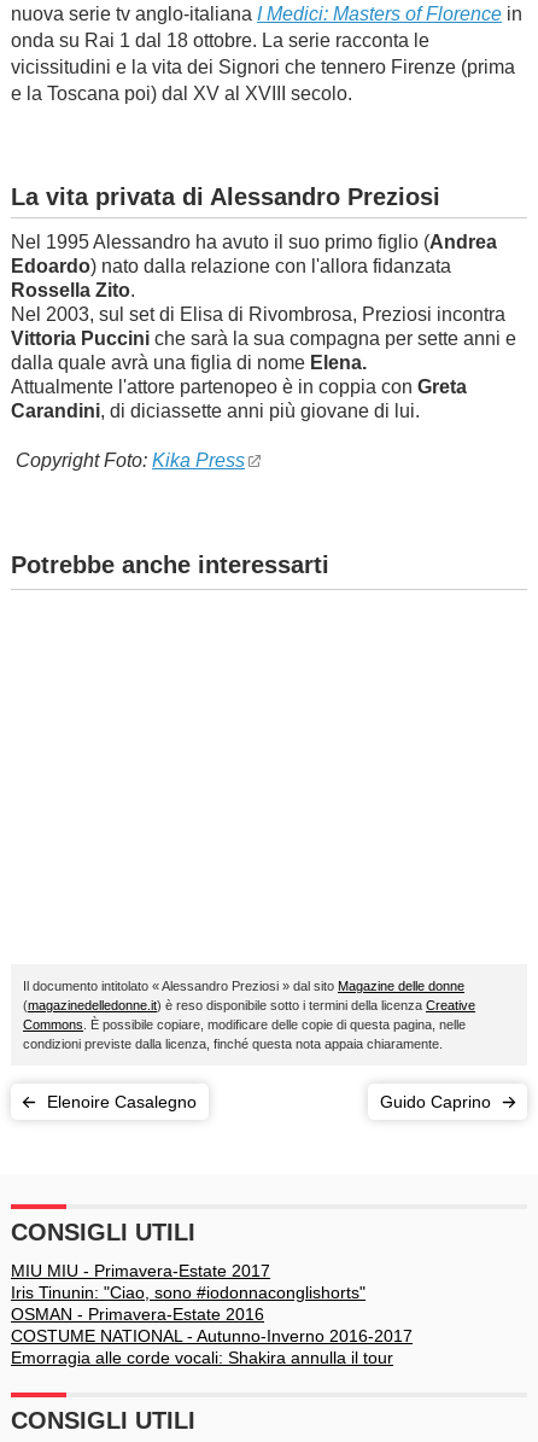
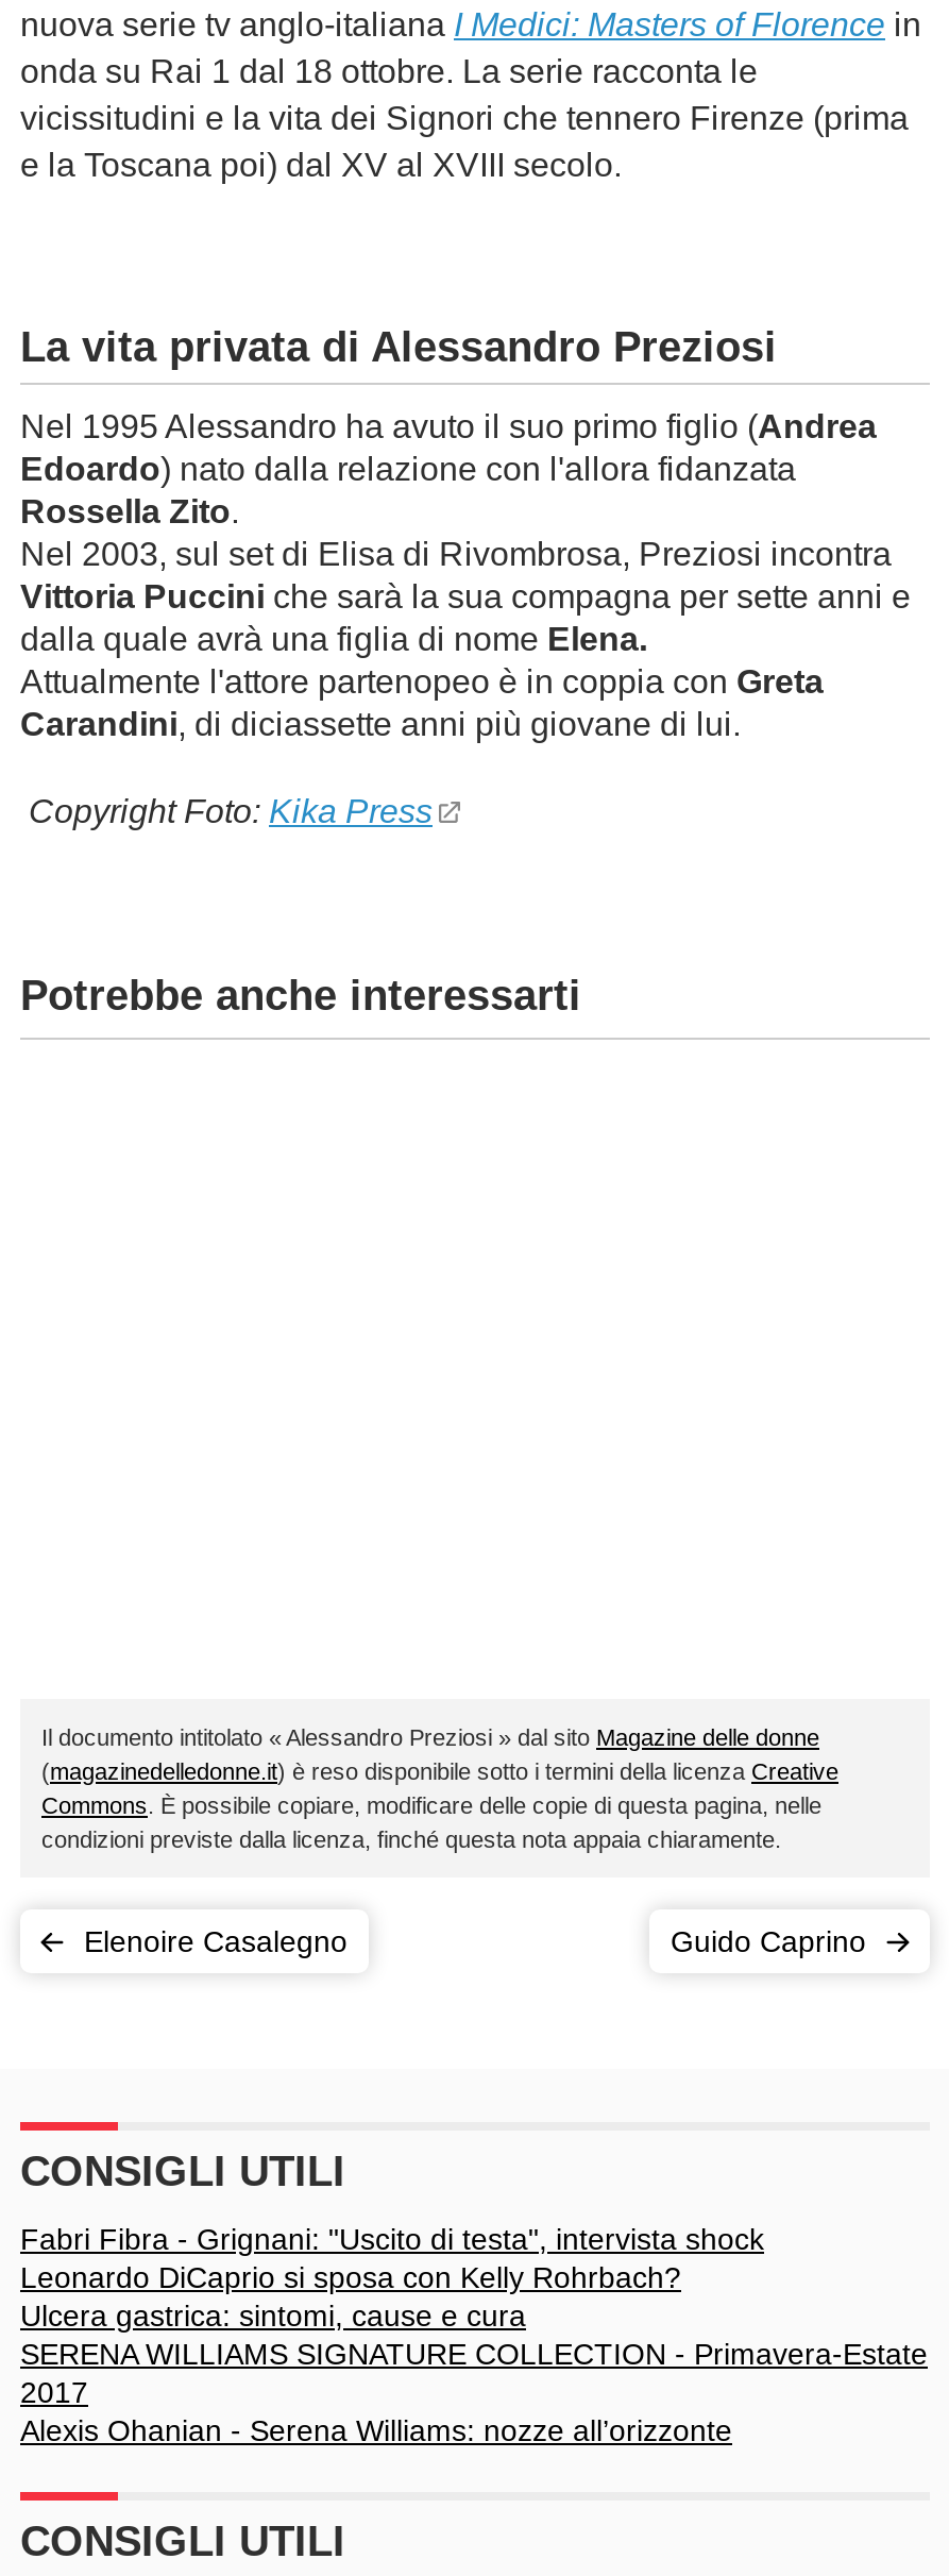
[11,1261,413,1367] MIU MIU - Primavera-Estate 2017 | Iris Tinunin: "Ciao, sono #iodonnaconglishorts" | OSMAN - Primavera-Estate 2016 | COSTUME NATIONAL - Autunno-Inverno 2016-2017 | Emorragia alle corde vocali: Shakira annulla il tour -> [20,2222,928,2447] Fabri Fibra - Grignani: "Uscito di testa", intervista shock | Leonardo DiCaprio si sposa con Kelly Rohrbach? | Ulcera gastrica: sintomi, cause e cura | SERENA WILLIAMS SIGNATURE COLLECTION - Primavera-Estate | 2017 | Alexis Ohanian - Serena Williams: nozze all’orizzonte

